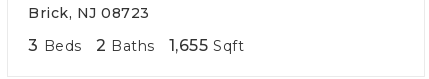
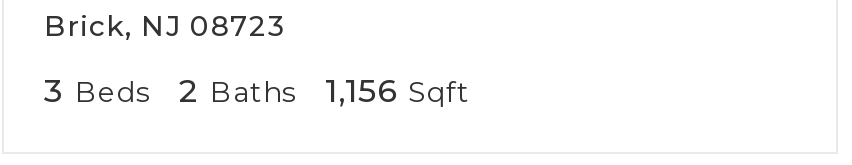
[28,36,244,55] 3 Beds 2 Baths 1,655 Sqft -> [44,72,470,110] 3 Beds 2 Baths 1,156 Sqft

